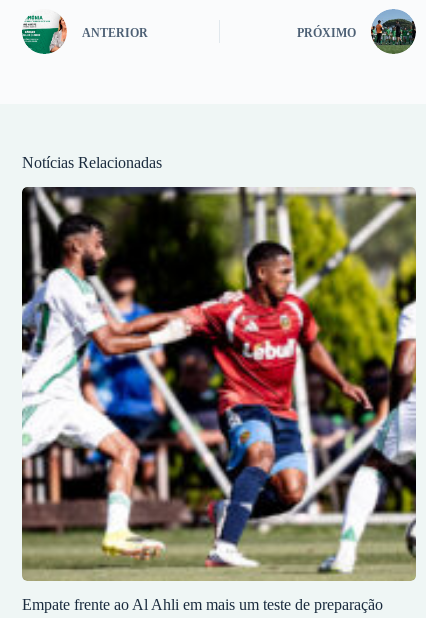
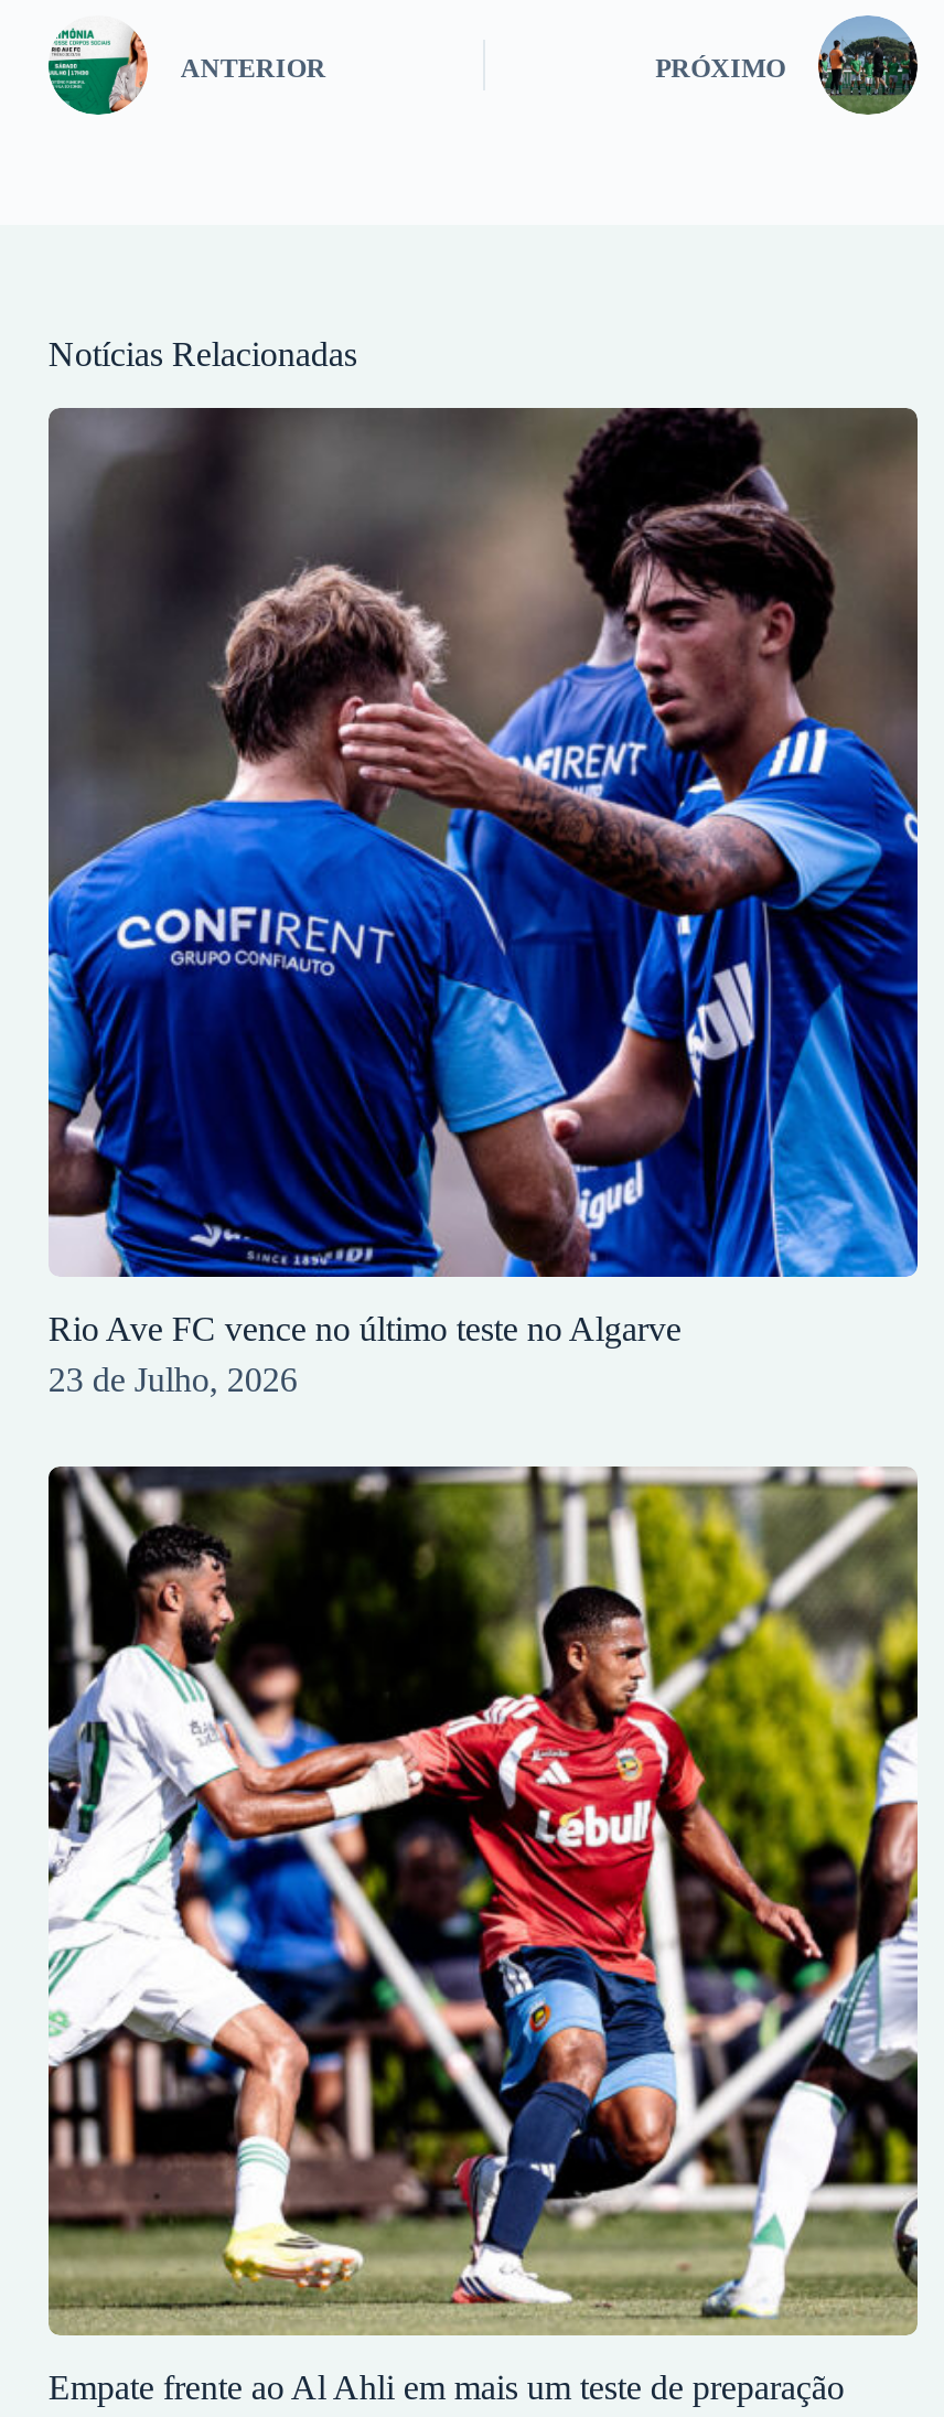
none -> [46,406,920,1398] [image] | Rio Ave FC vence no último teste no Algarve | 23 de Julho, 2026

